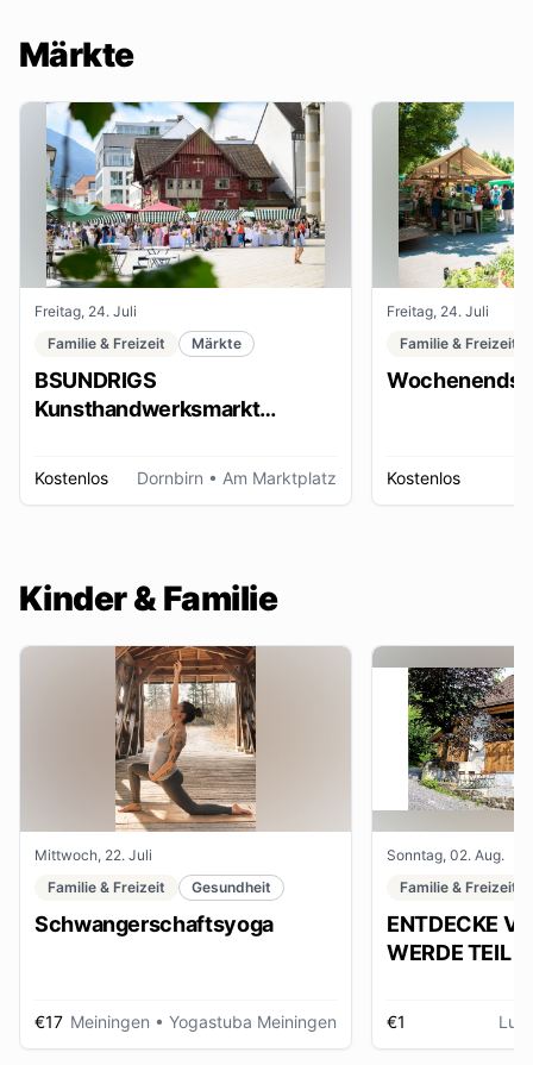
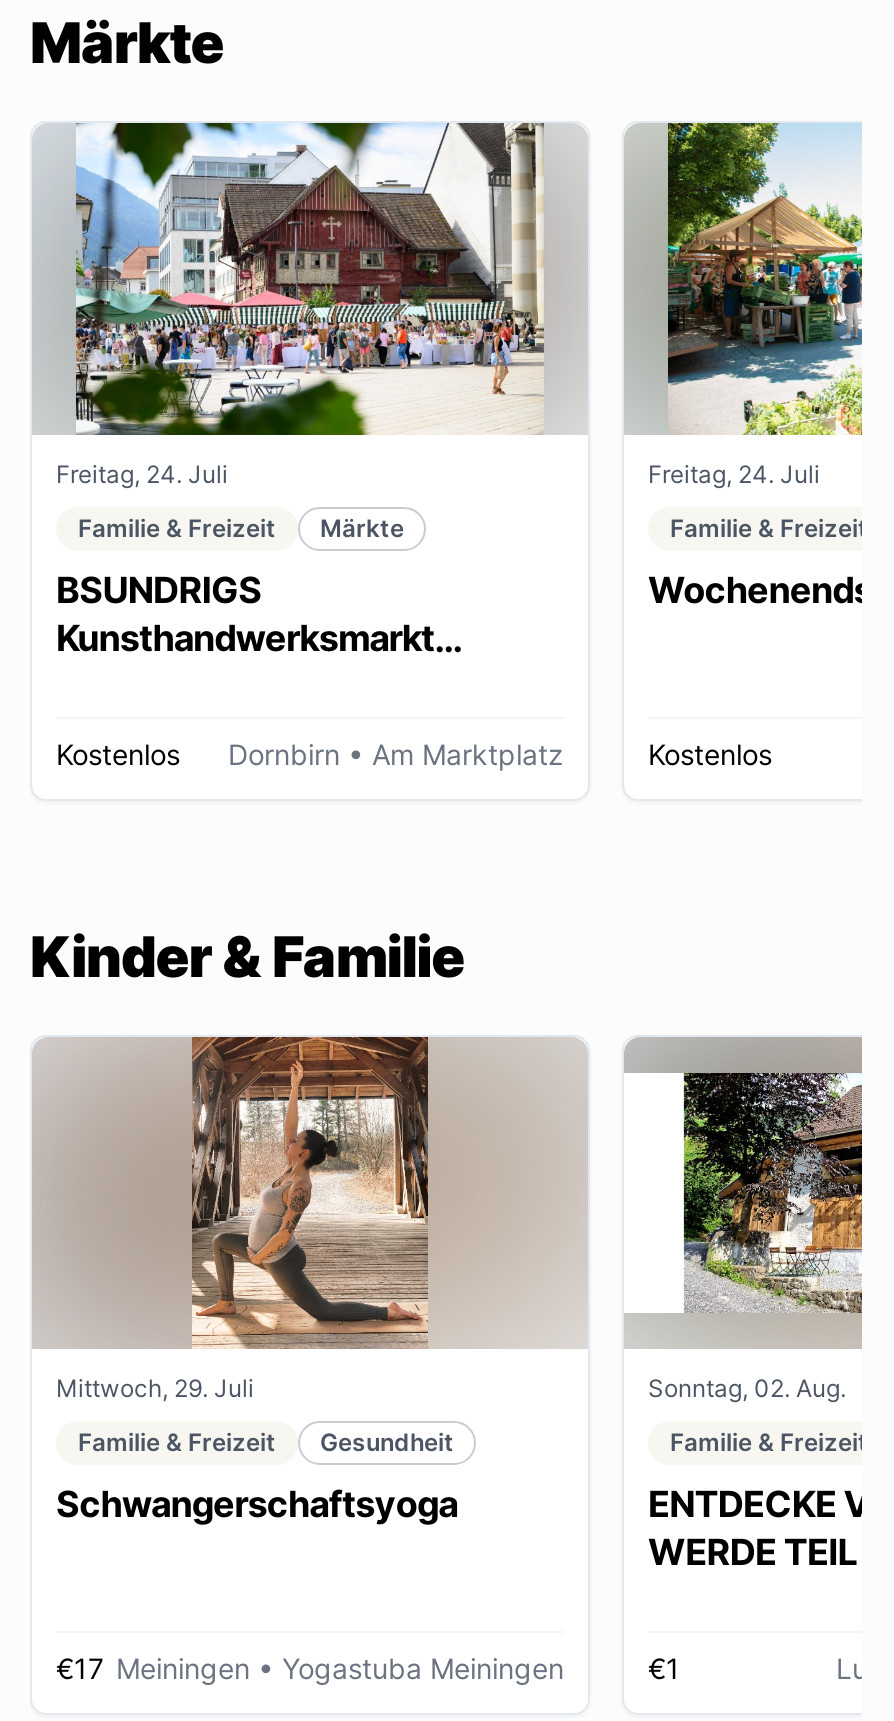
[35,847,152,864] Mittwoch, 22. Juli -> [56,1374,254,1404] Mittwoch, 29. Juli

